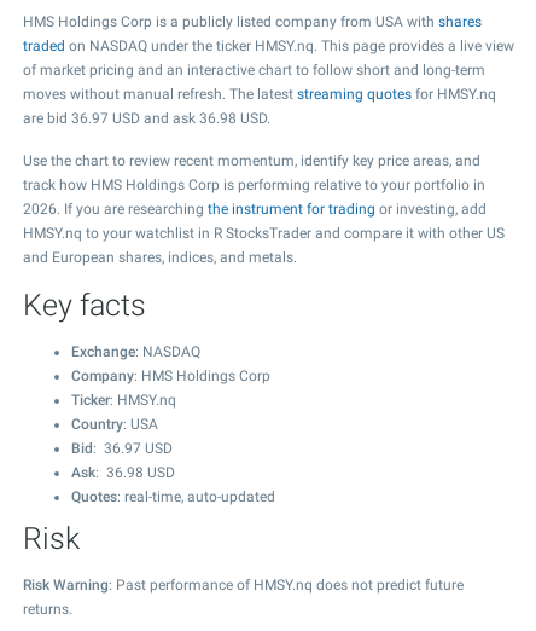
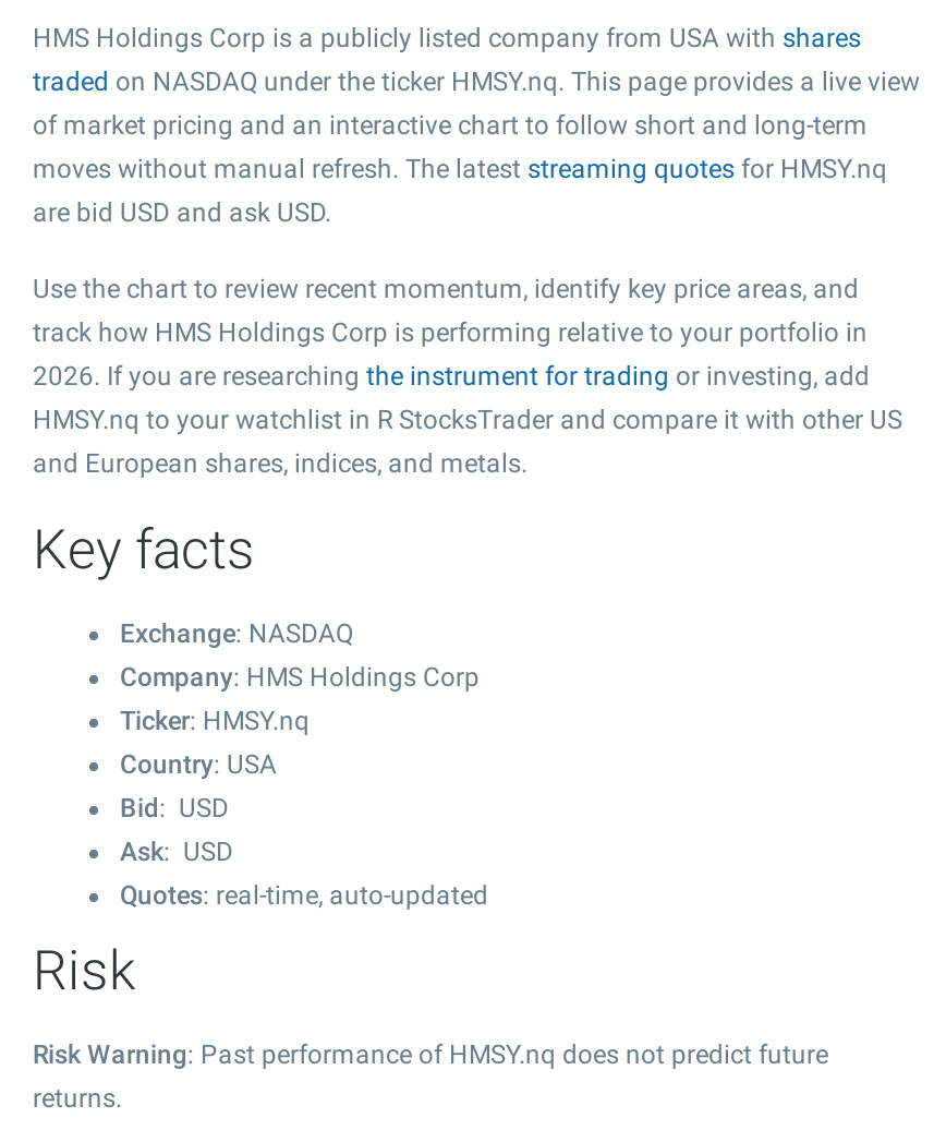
[23,110,270,127] are bid 36.97 USD and ask 36.98 USD. -> [33,197,331,228] are bid USD and ask USD.
[71,440,175,481] Bid: 36.97 USD | Ask: 36.98 USD -> [120,793,233,867] Bid: USD | Ask: USD

